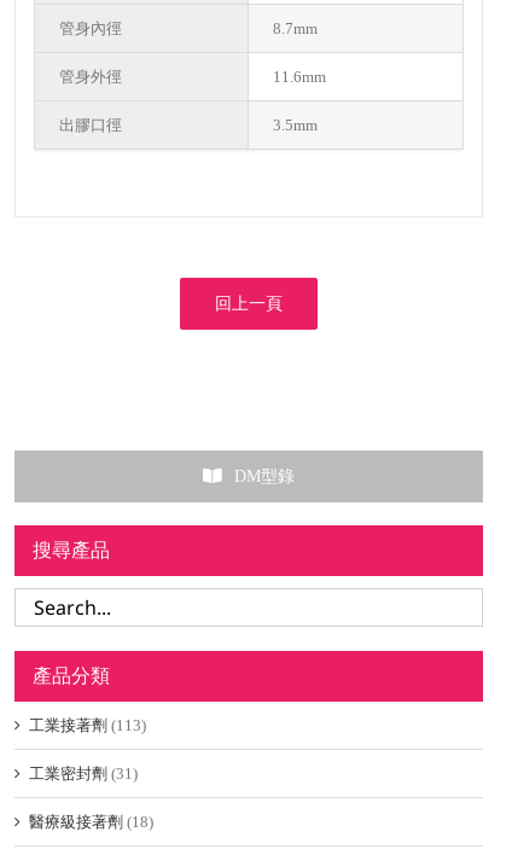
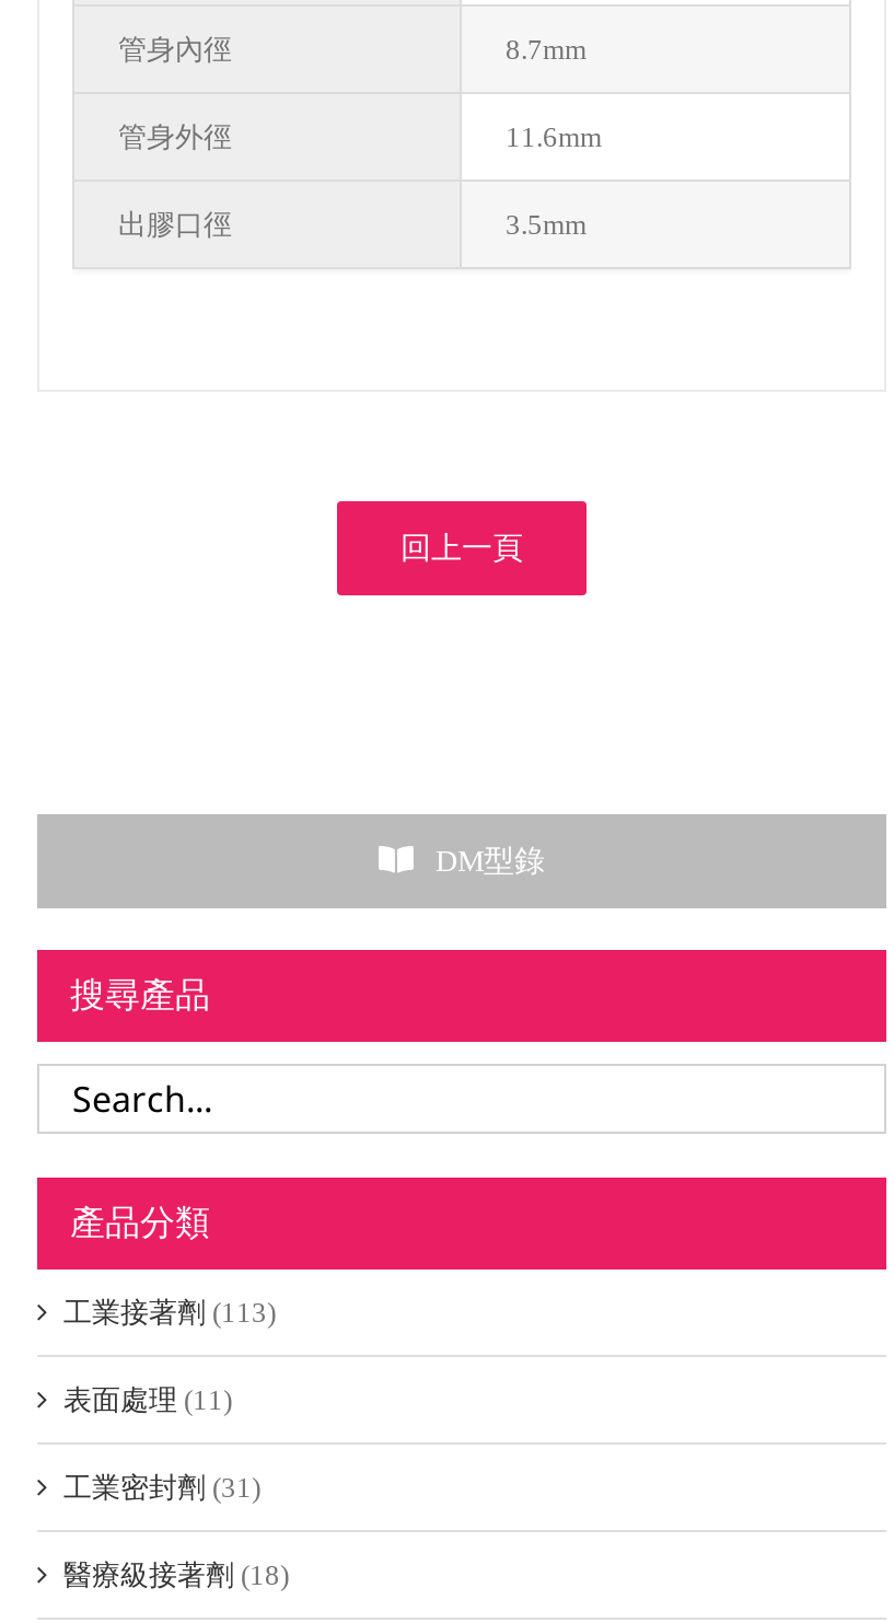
none -> [63,1384,232,1417] 表面處理 (11)

